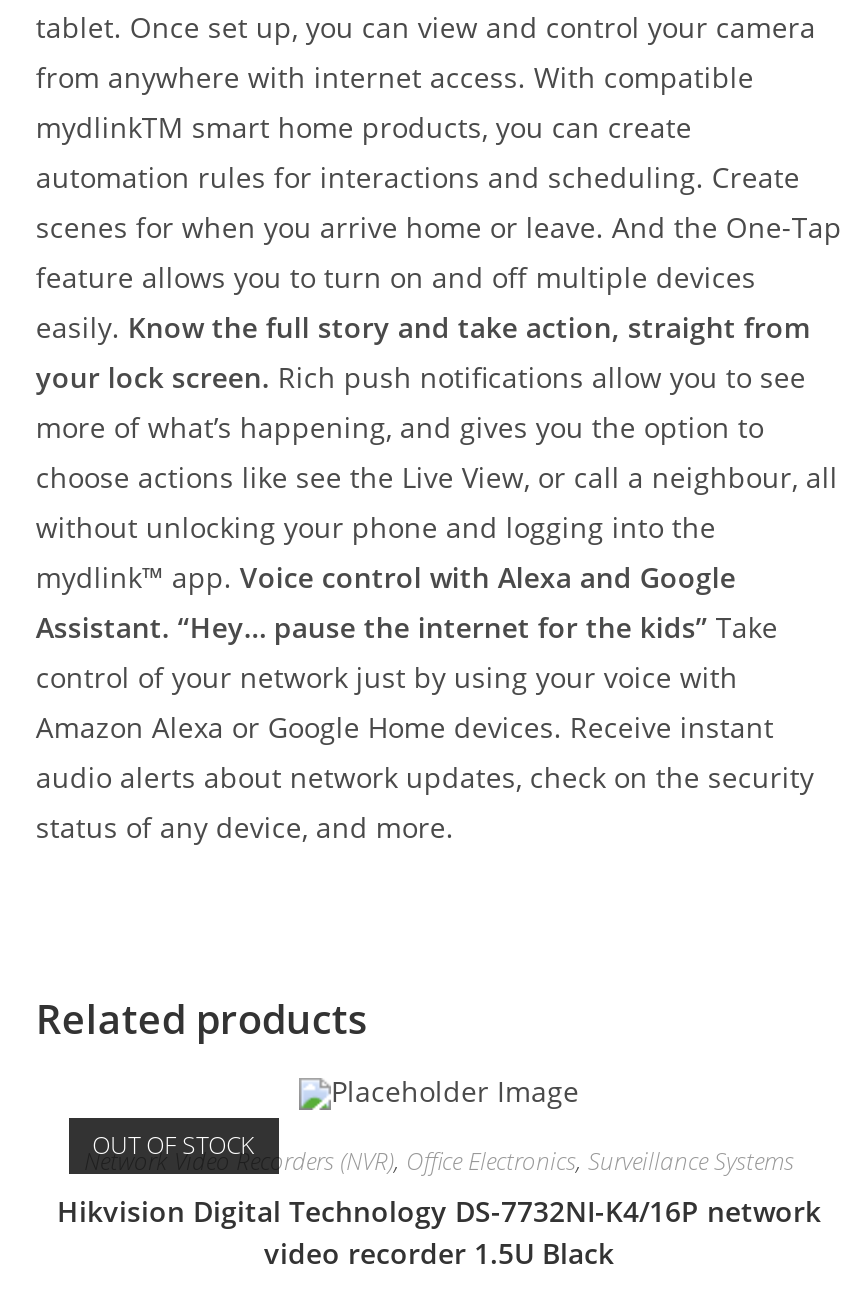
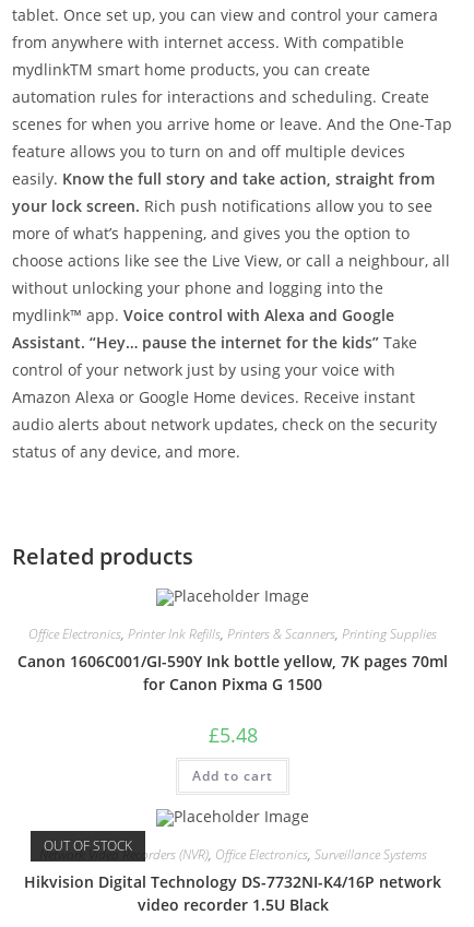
none -> [17,625,448,785] Office Electronics, Printer Ink Refills, Printers & Scanners, Printing Supplies | Canon 1606C001/GI-590Y Ink bottle yellow, 7K pages 70ml | for Canon Pixma G 1500 | £5.48 | Add to cart

